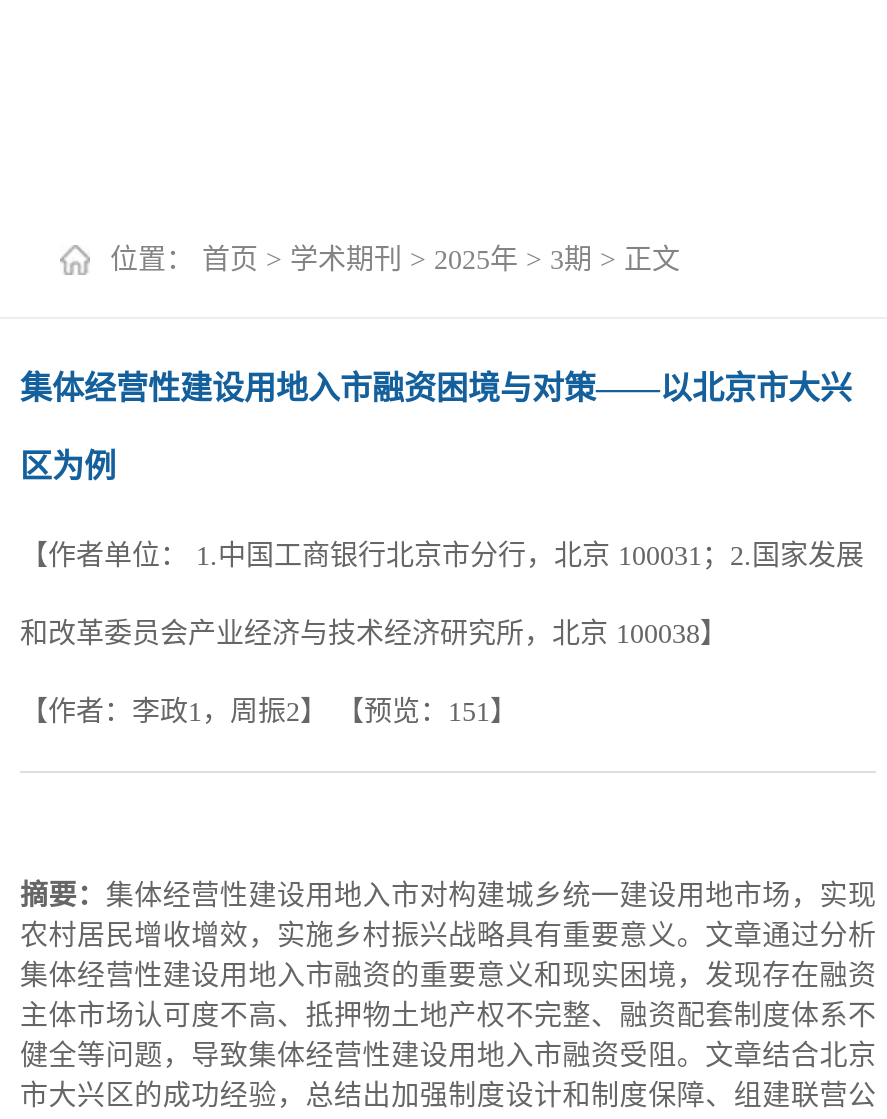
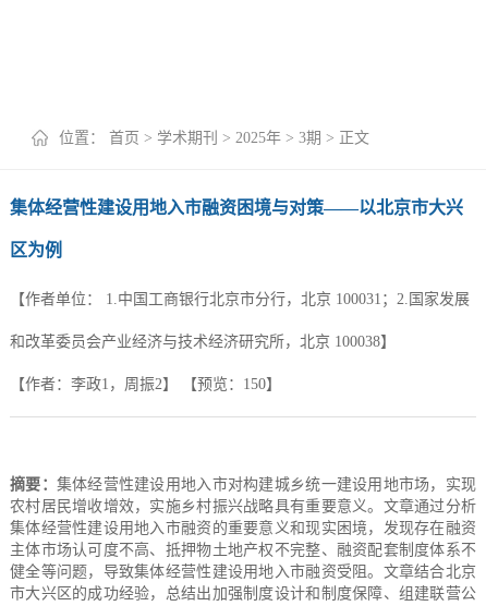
[20,697,518,727] 【作者：李政1，周振2】 【预览：151】 -> [10,376,281,392] 【作者：李政1，周振2】 【预览：150】

